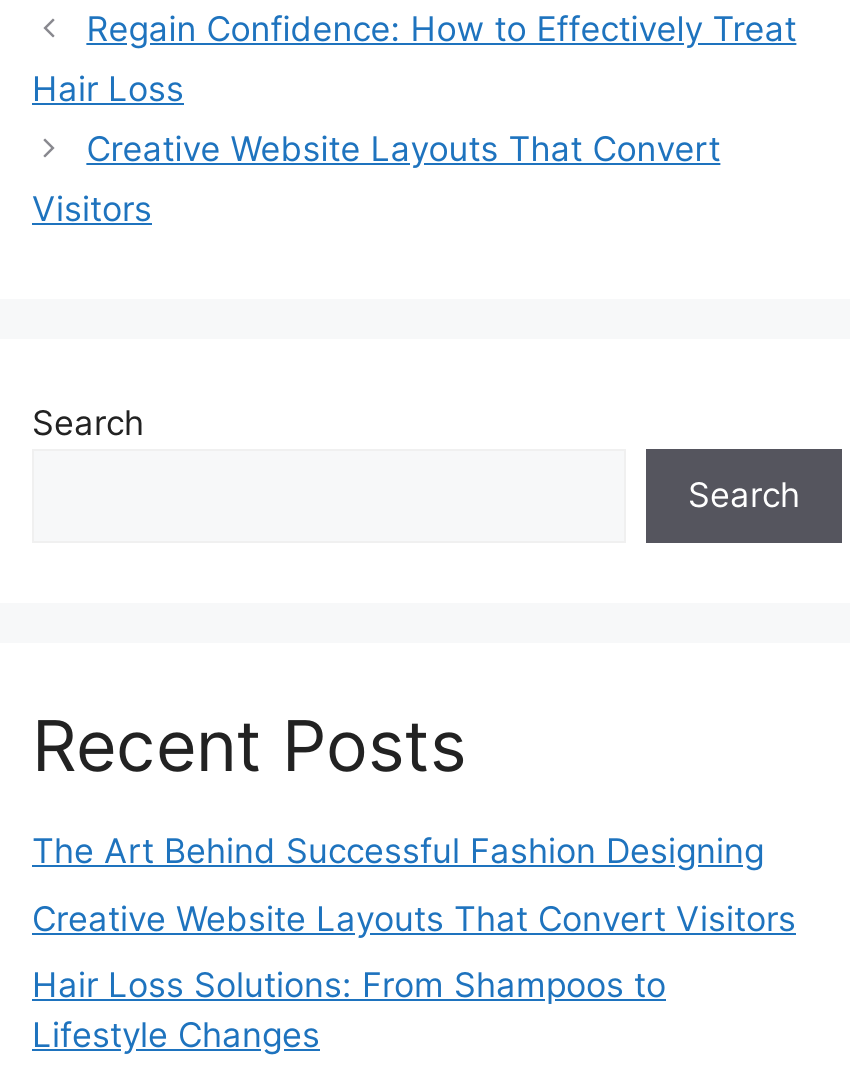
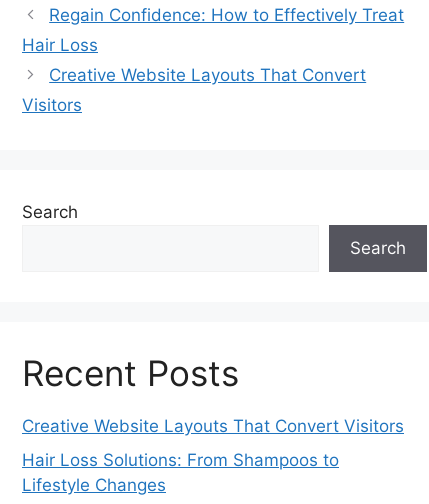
[32,831,764,871] The Art Behind Successful Fashion Designing -> none

